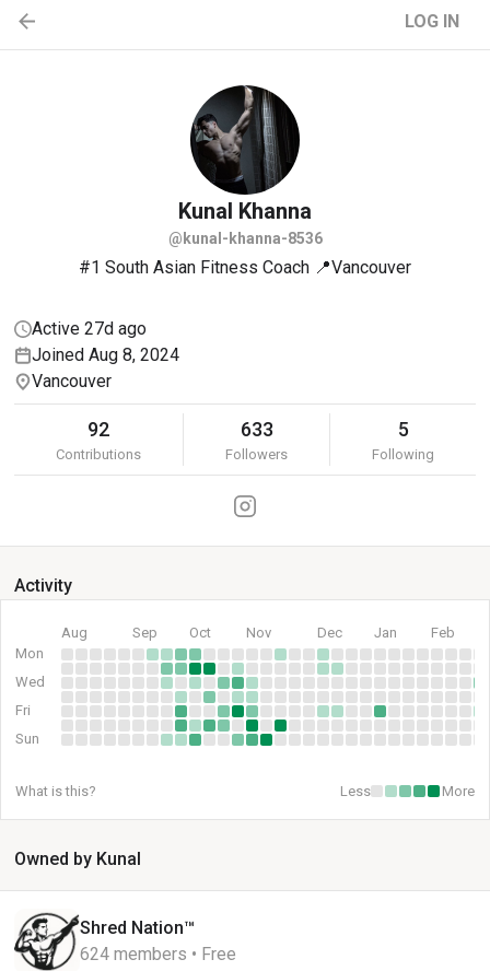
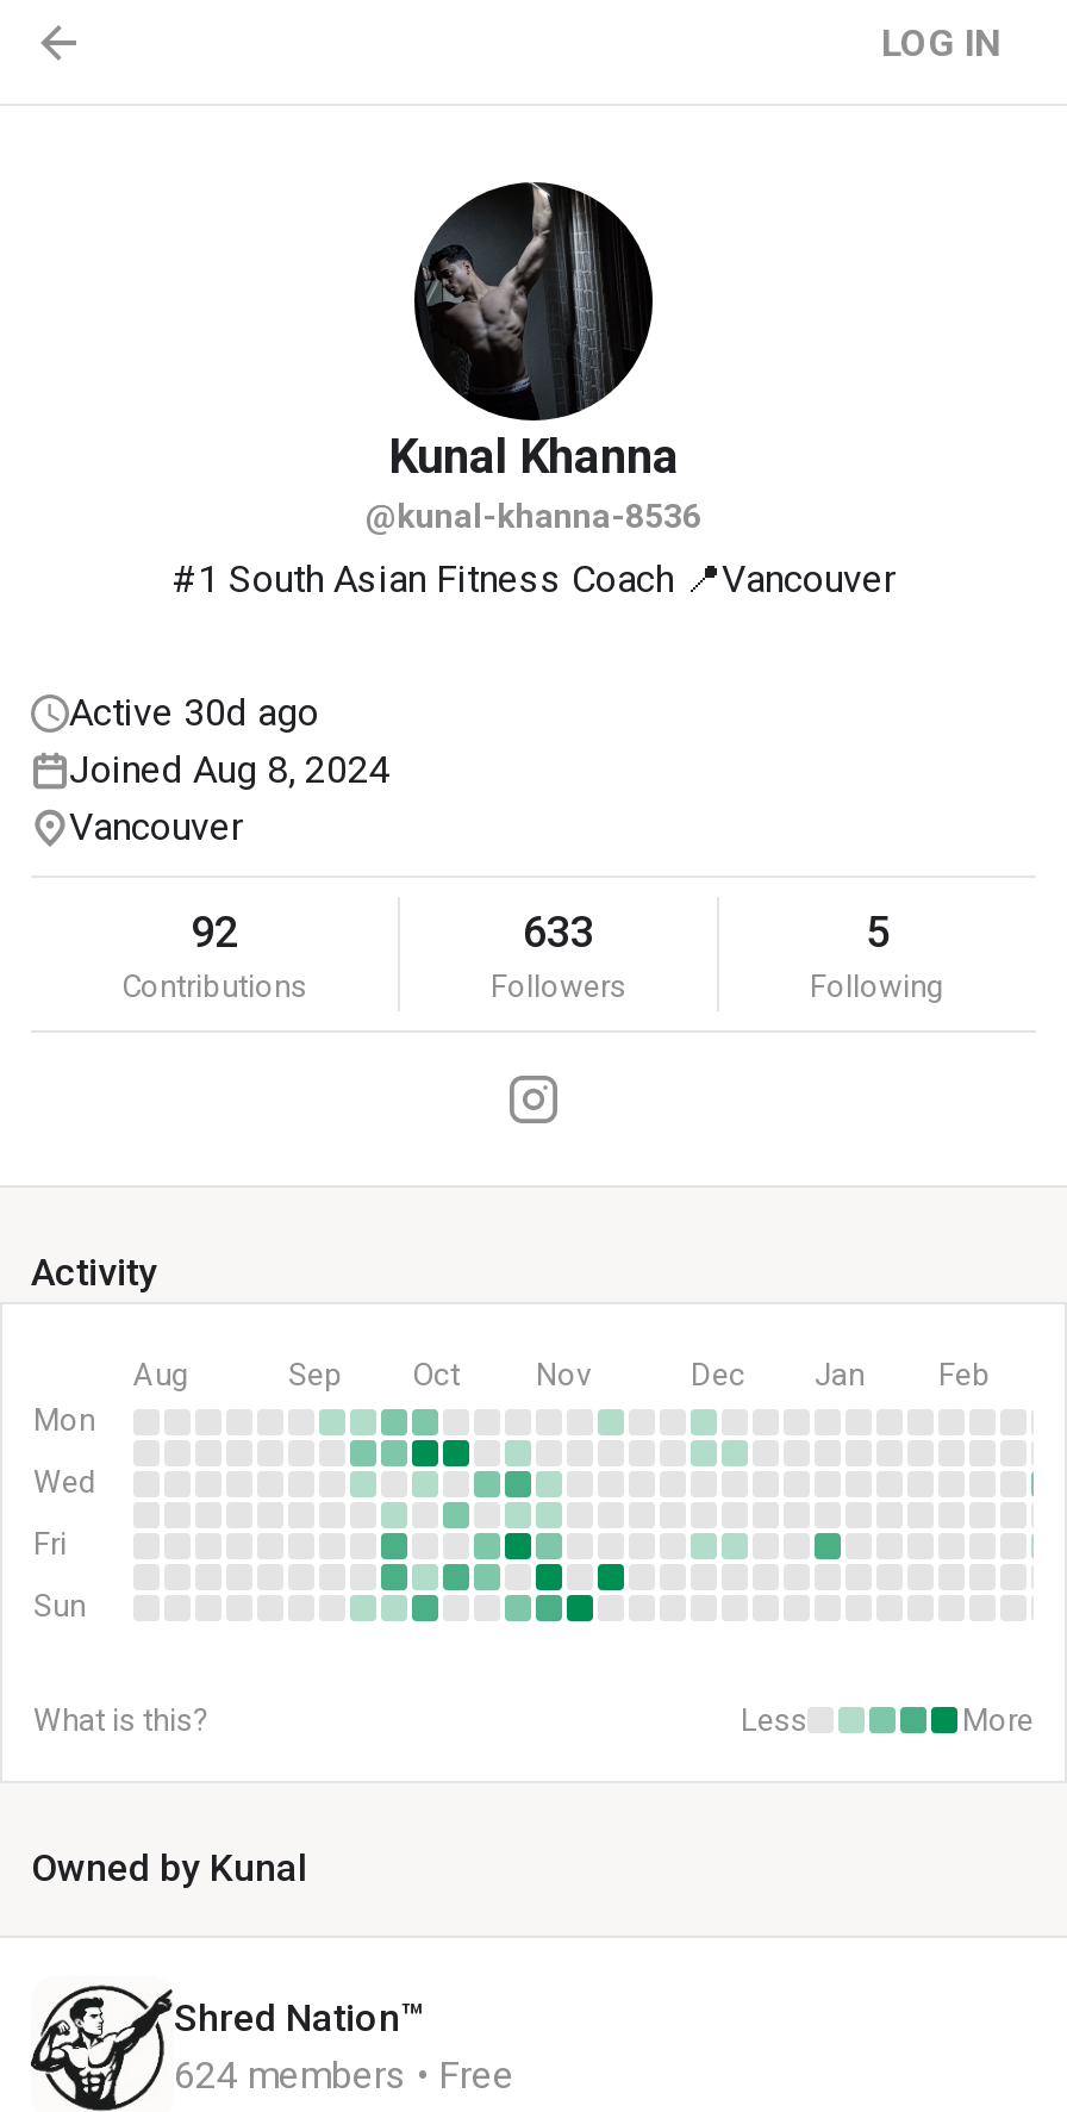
[32,318,147,339] Active 27d ago -> [69,690,319,735] Active 30d ago

